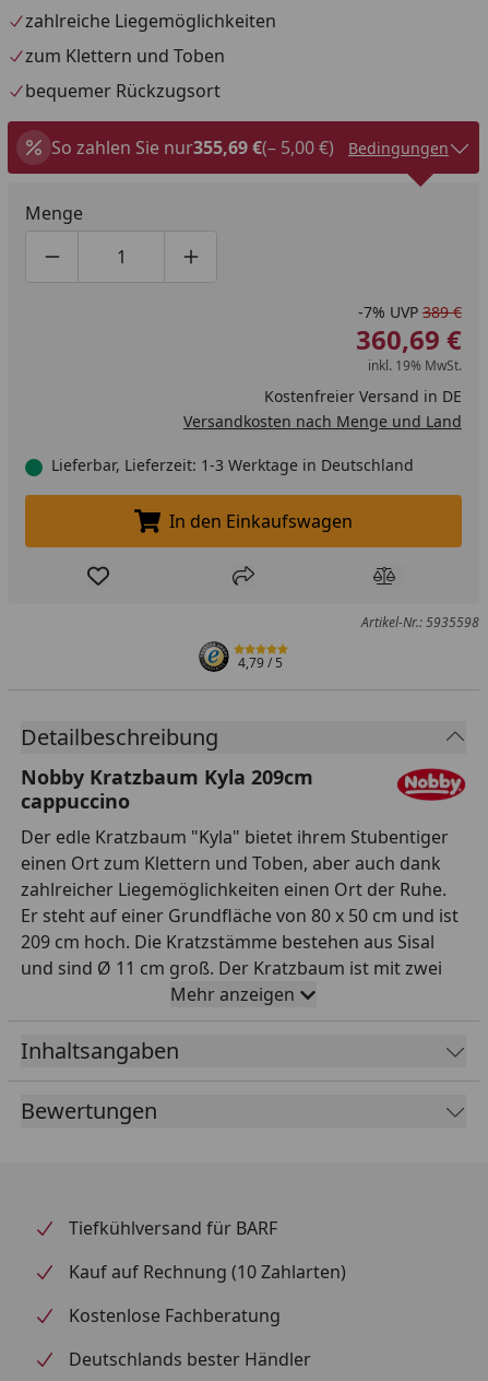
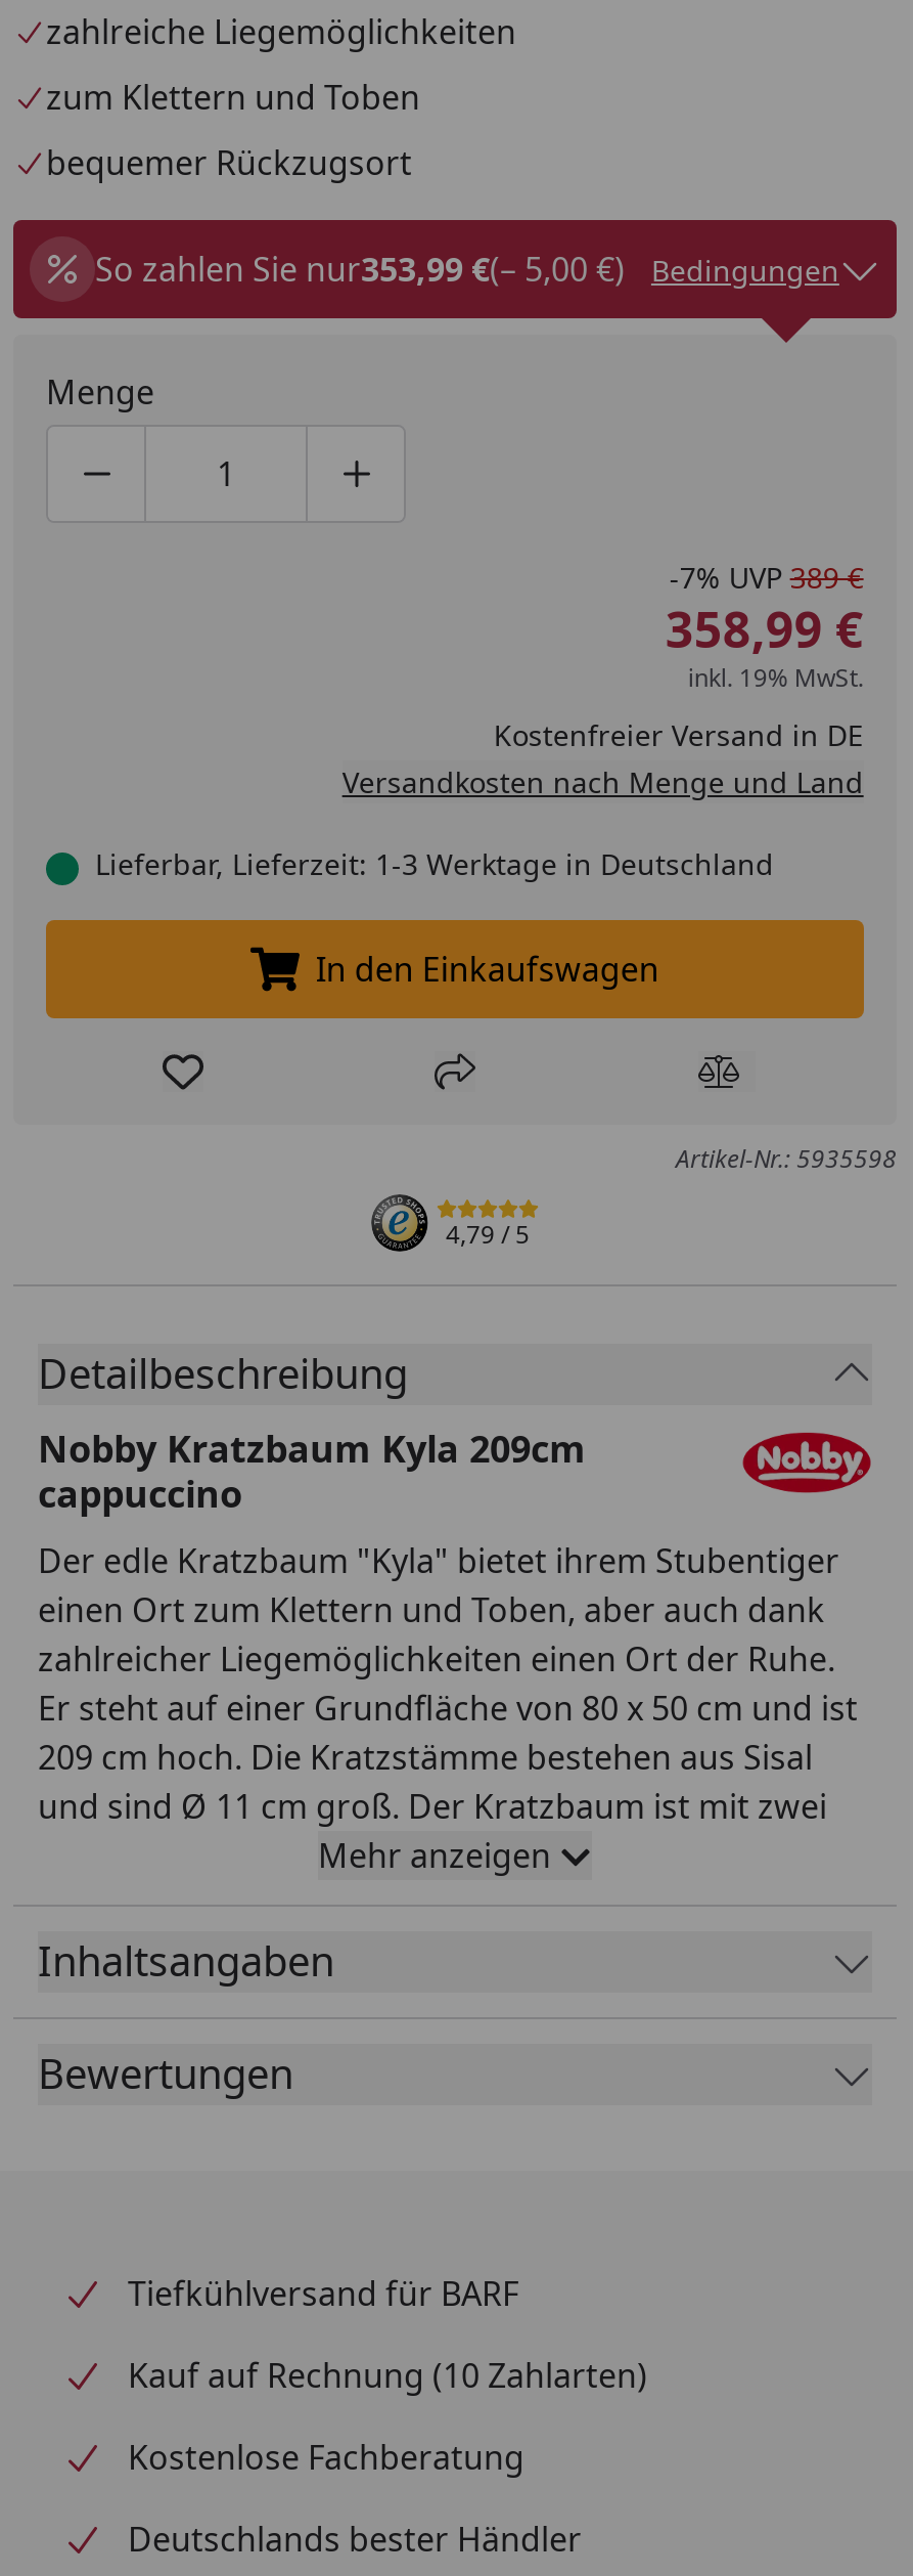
[51,135,334,160] So zahlen Sie nur355,69 €(– 5,00 €) -> [95,247,625,292] So zahlen Sie nur353,99 €(– 5,00 €)
[356,321,462,357] 360,69 € -> [665,595,864,662] 358,99 €

